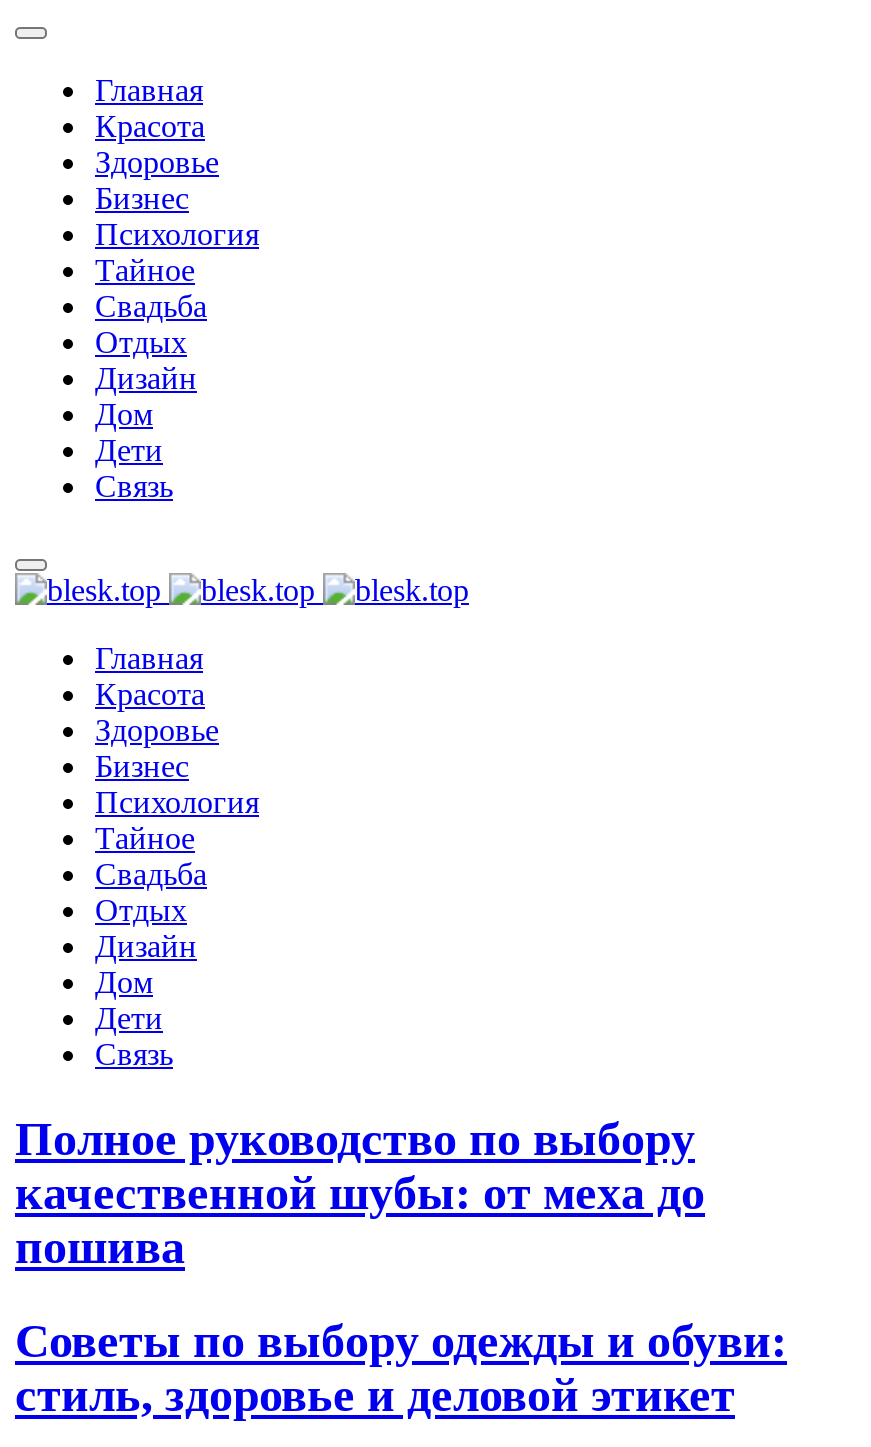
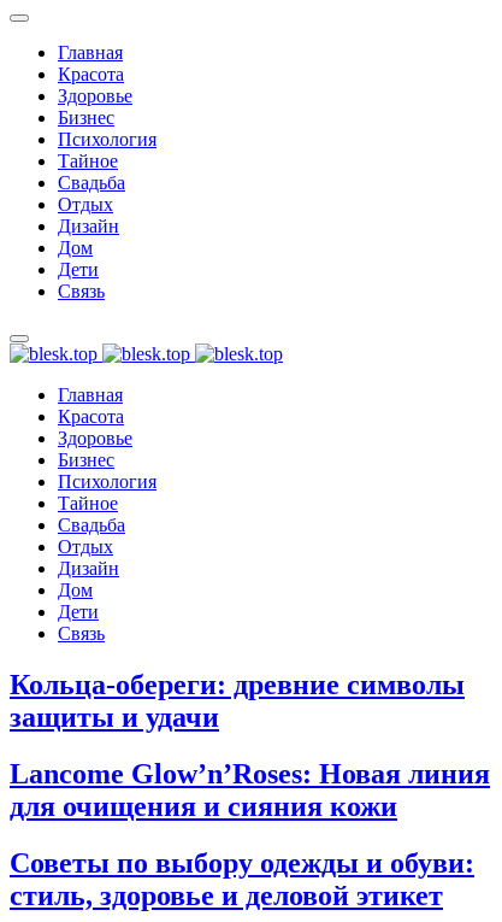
[15,1113,705,1273] Полное руководство по выбору | качественной шубы: от меха до | пошива -> [10,669,490,822] Кольца-обереги: древние символы | защиты и удачи | Lancome Glow’n’Roses: Новая линия | для очищения и сияния кожи

